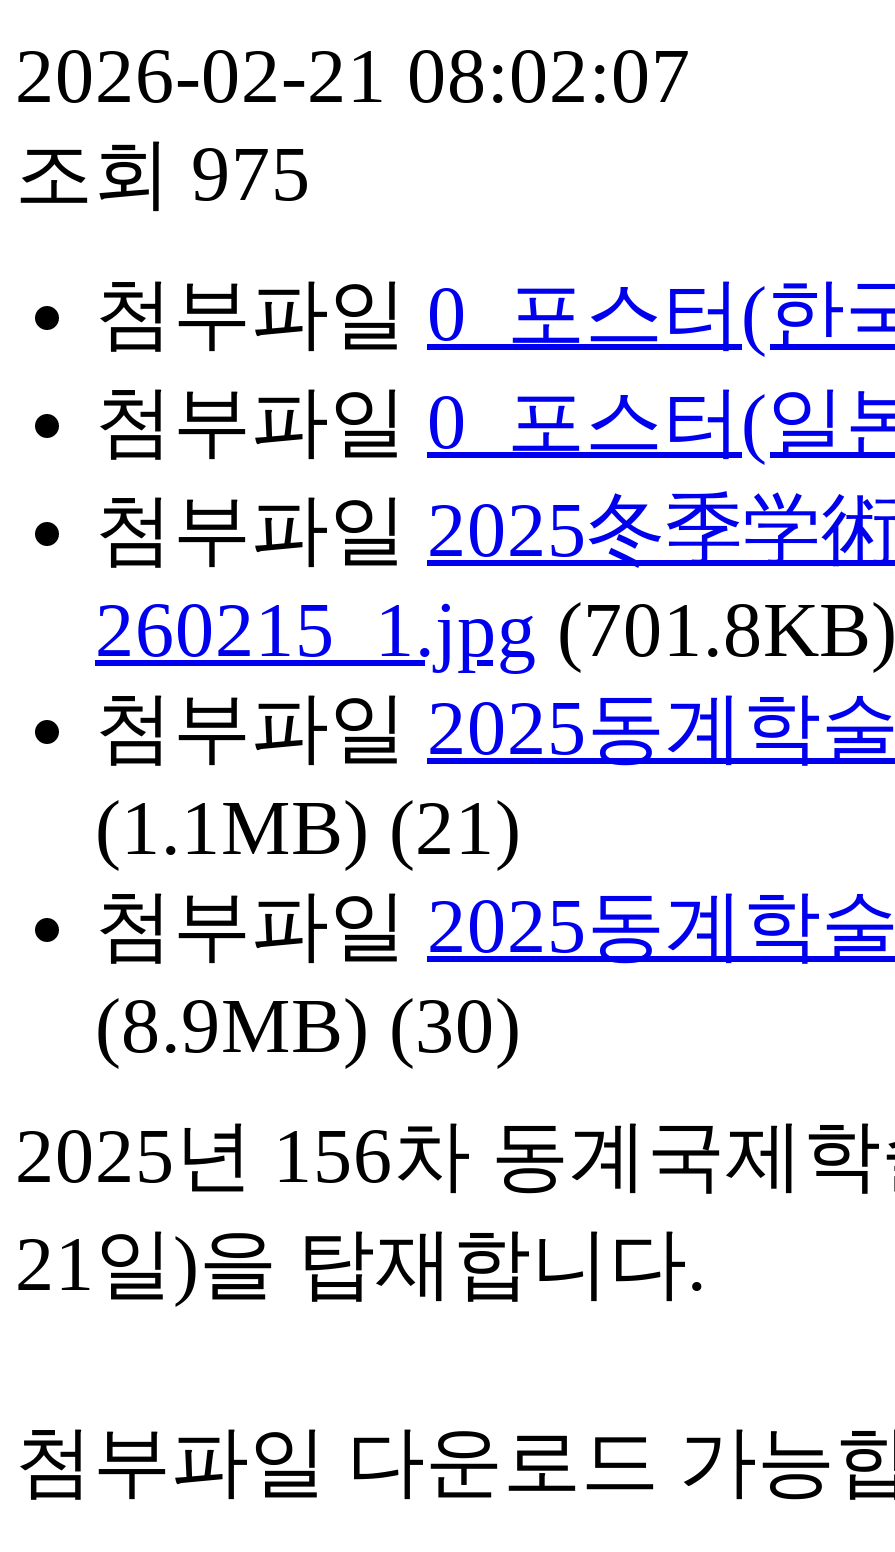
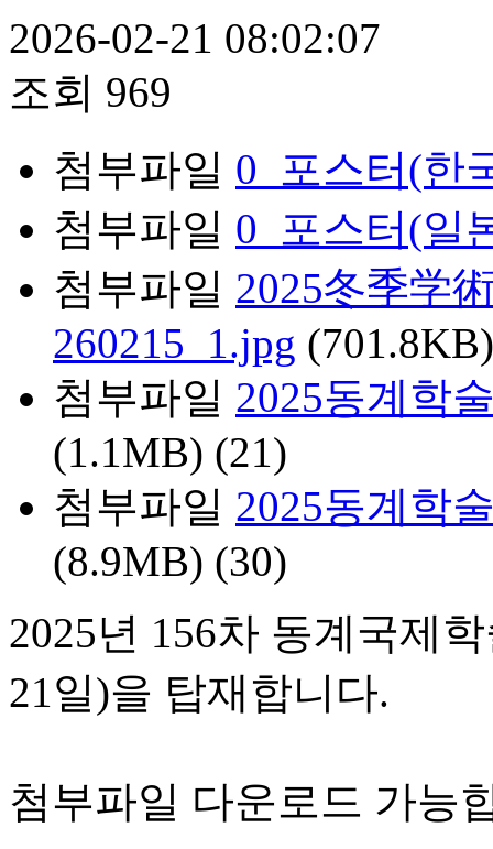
[15,129,311,215] 조회 975 -> [9,68,172,115] 조회 969

